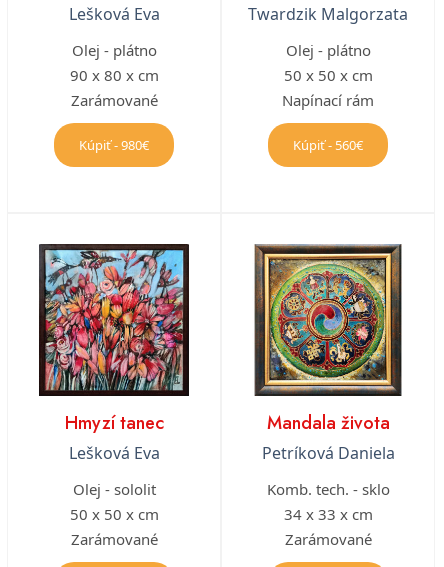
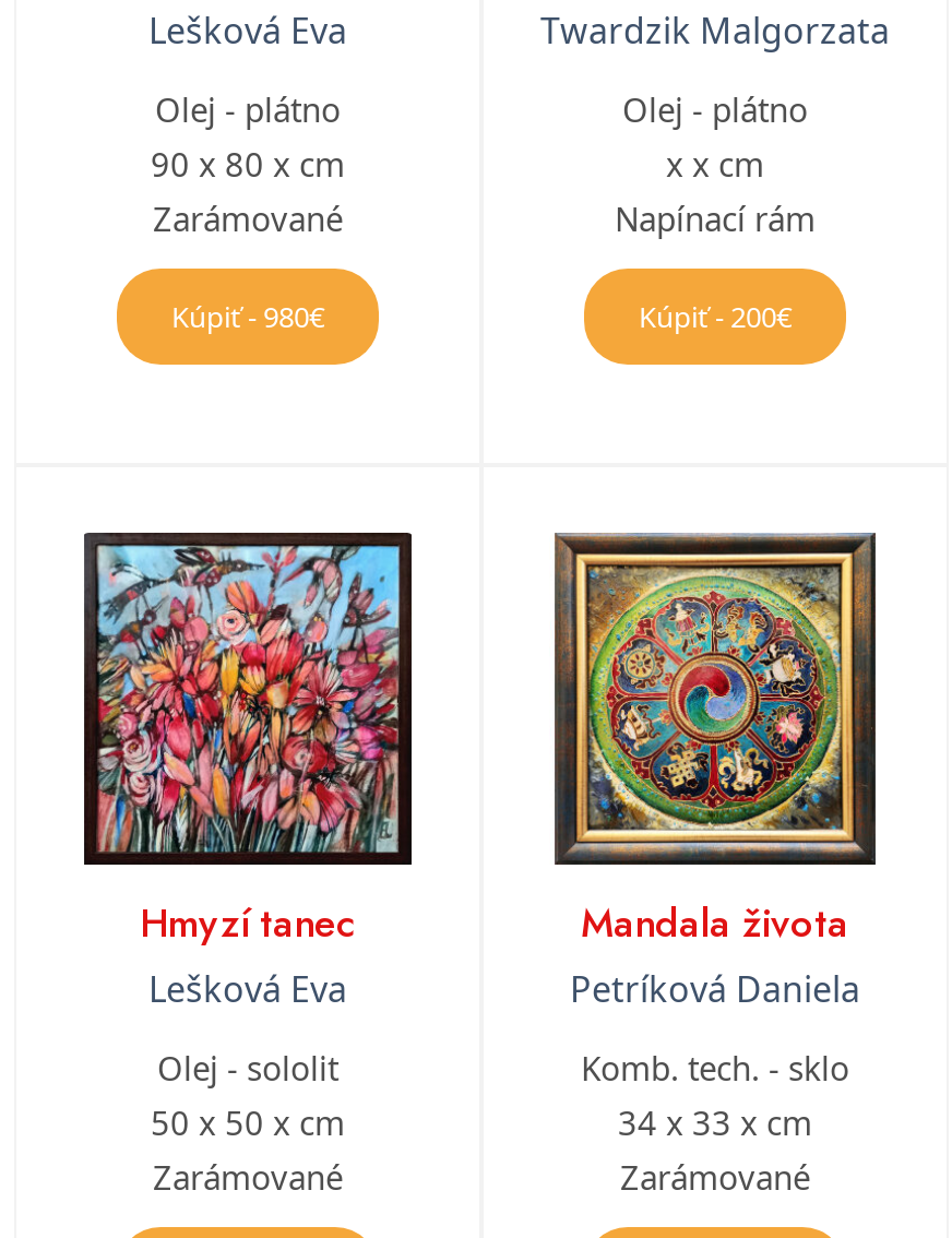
[283,65,372,85] 50 x 50 x cm -> [666,142,764,186] x x cm
[293,136,363,154] Kúpiť - 560€ -> [639,297,792,336] Kúpiť - 200€

